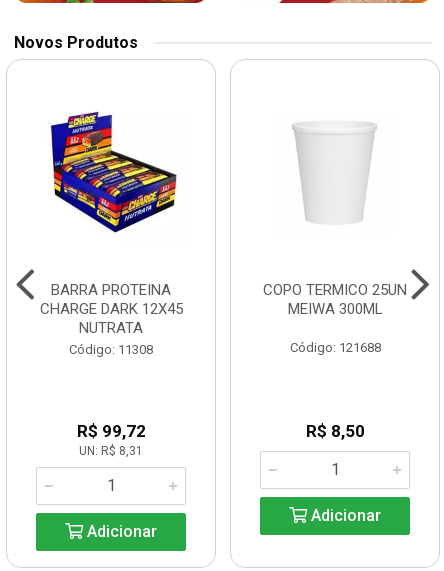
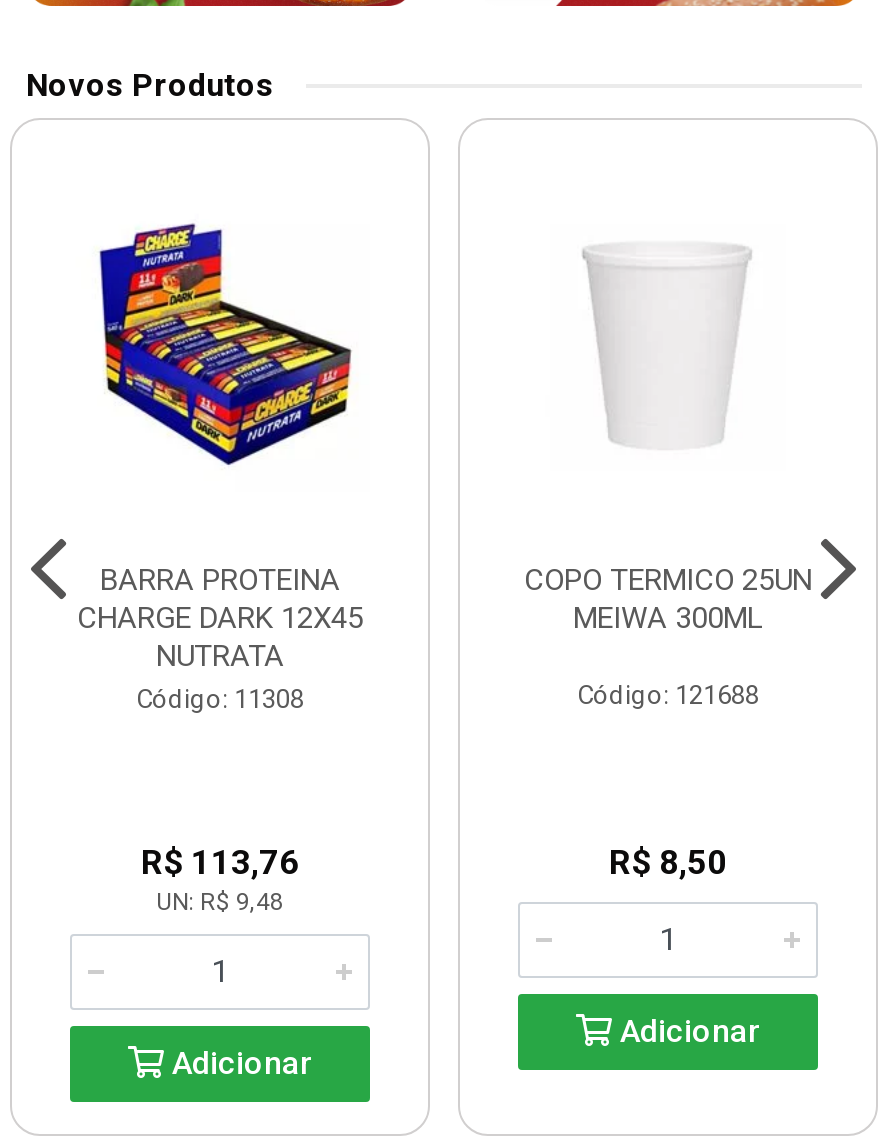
[76,421,145,441] R$ 99,72 -> [141,843,299,883] R$ 113,76
[79,444,143,458] UN: R$ 8,31 -> [156,889,284,917] UN: R$ 9,48

